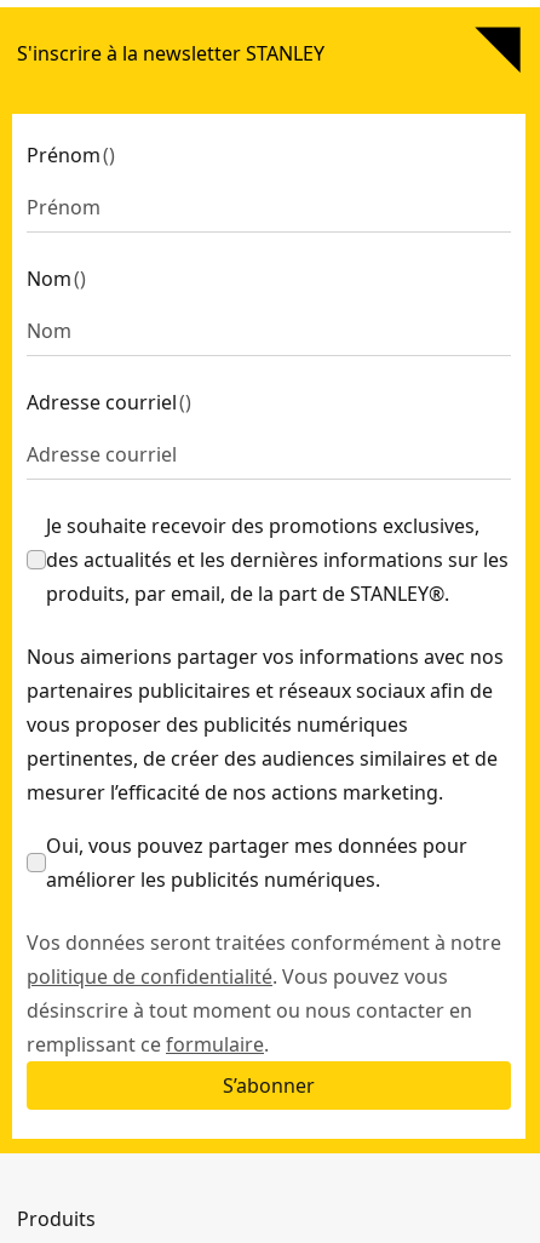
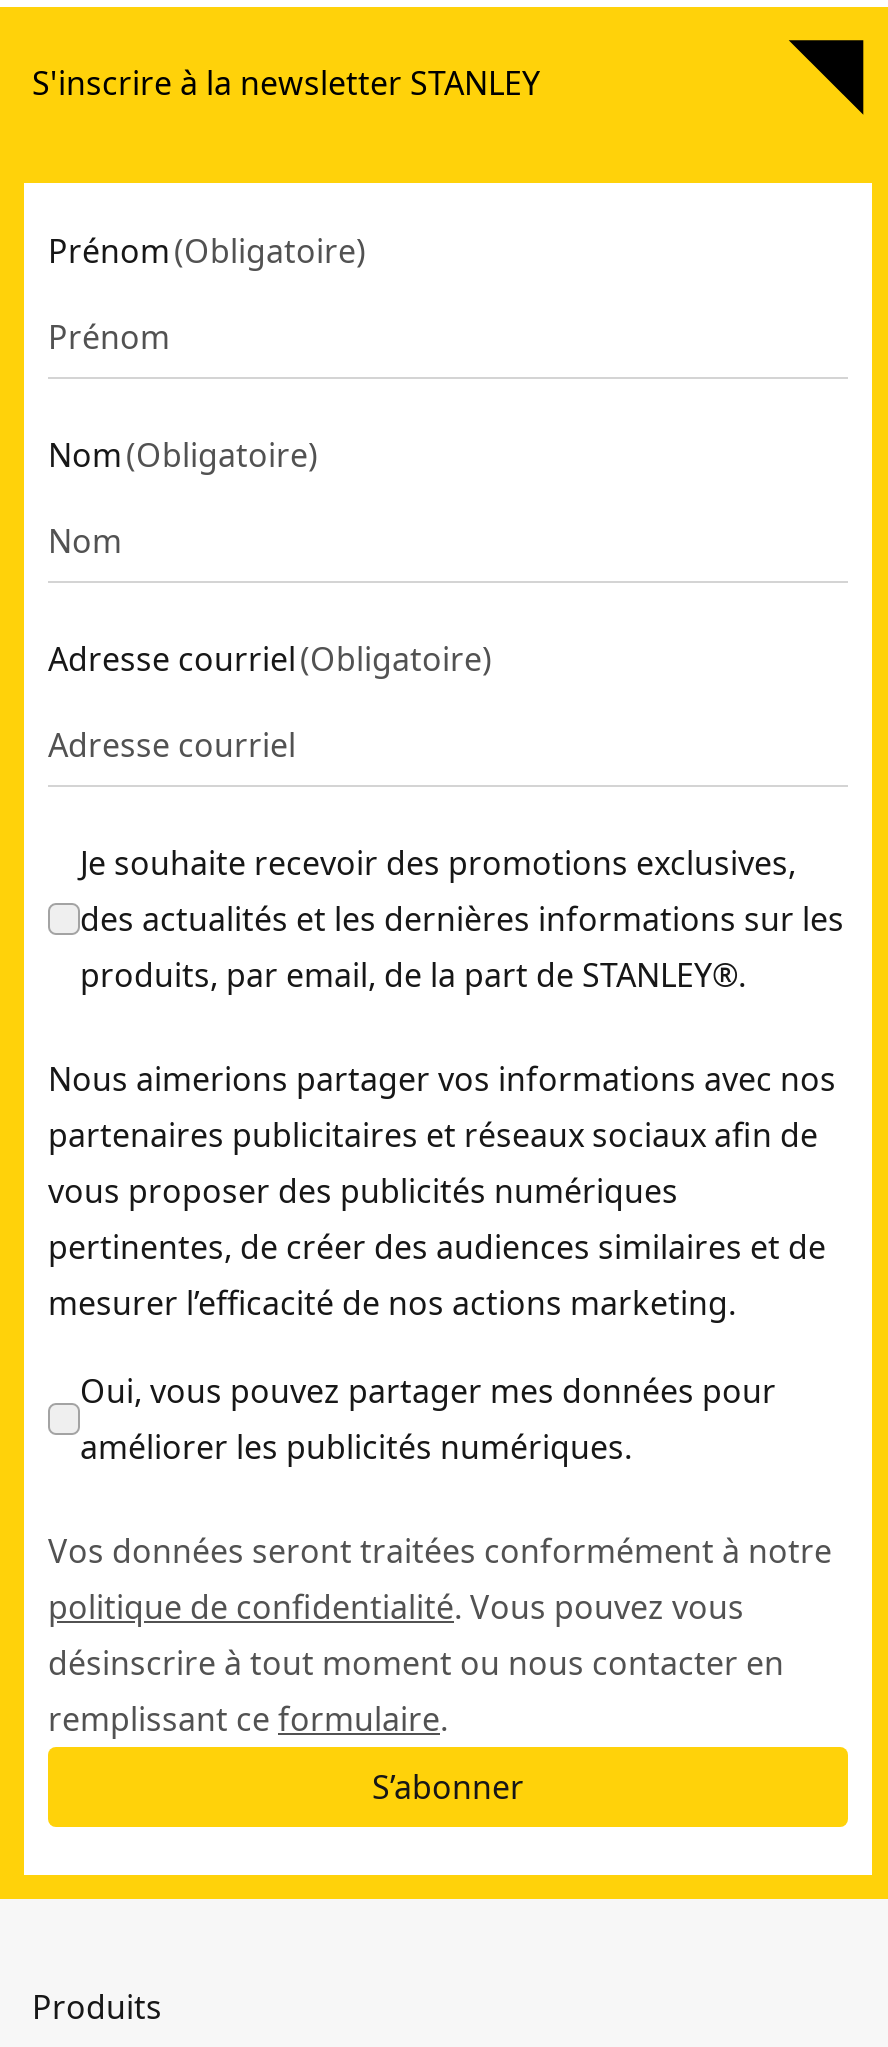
[27,142,115,168] Prénom () -> [48,229,366,273] Prénom (Obligatoire)
[27,265,86,292] Nom () -> [48,433,318,477] Nom (Obligatoire)
[27,389,191,416] Adresse courriel () -> [48,637,492,681] Adresse courriel (Obligatoire)

